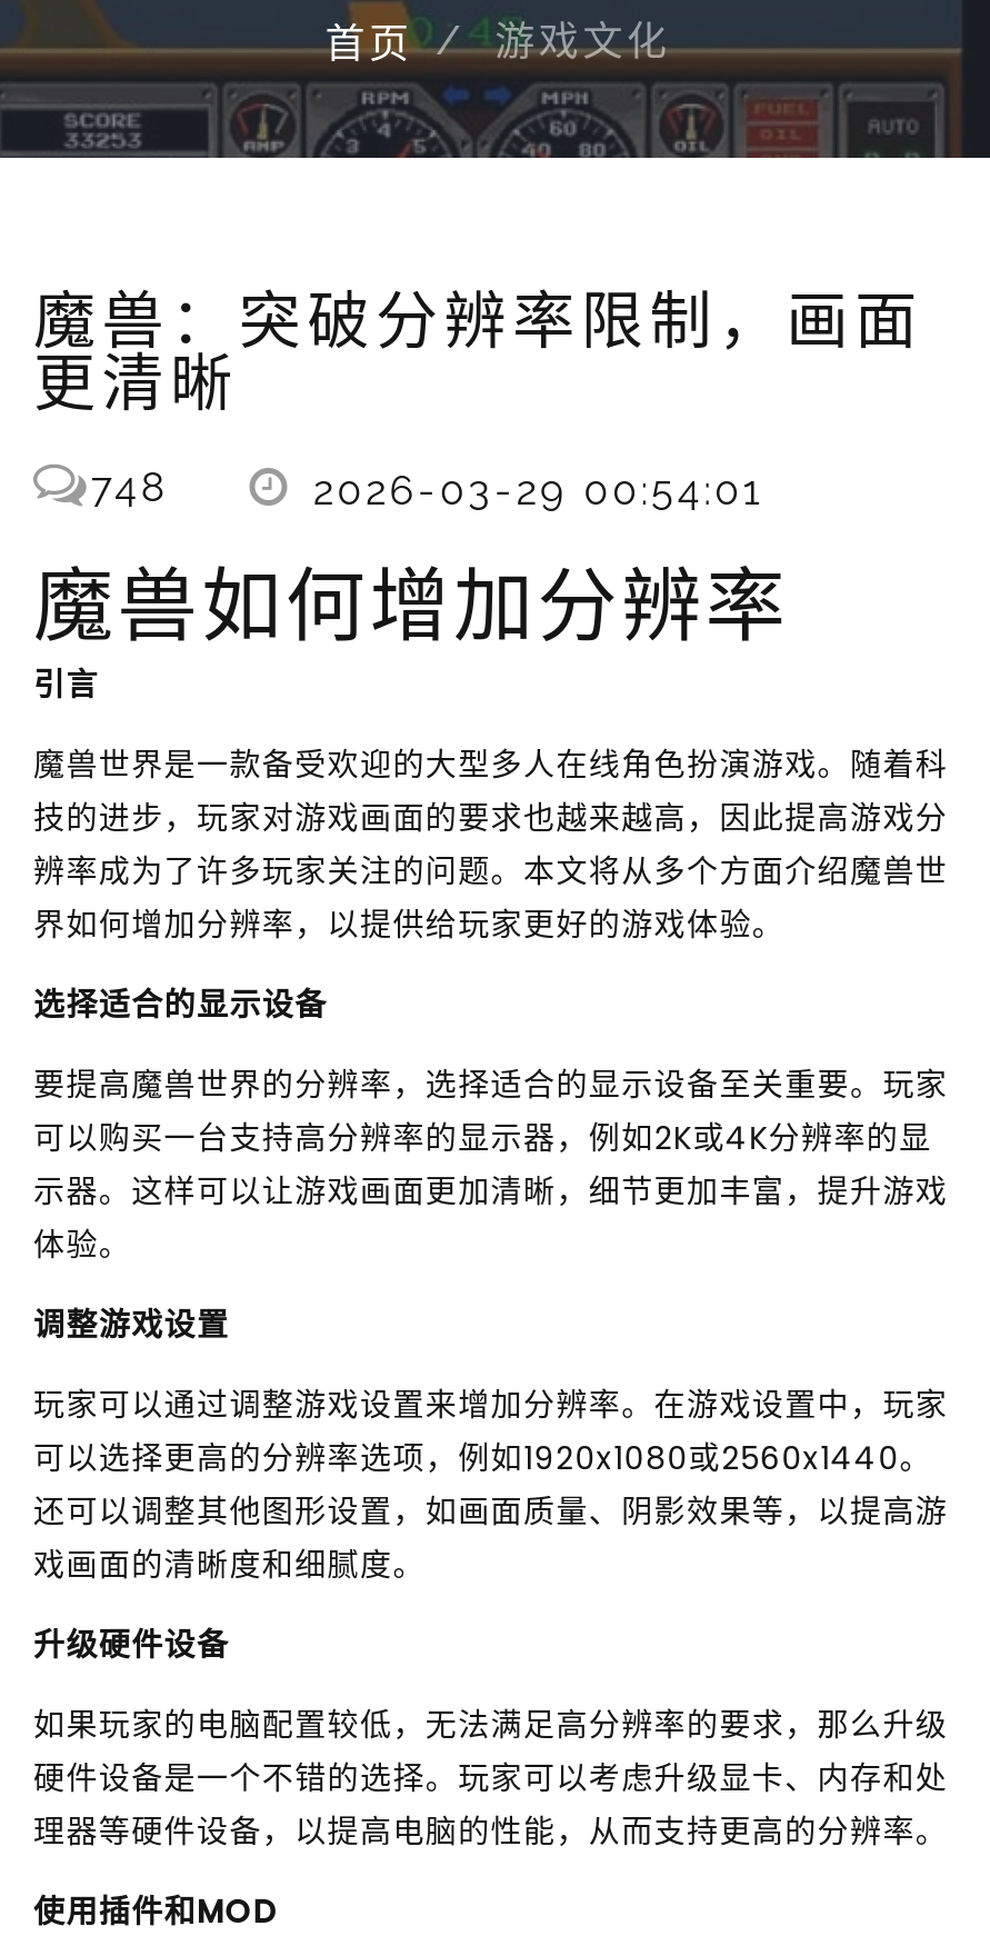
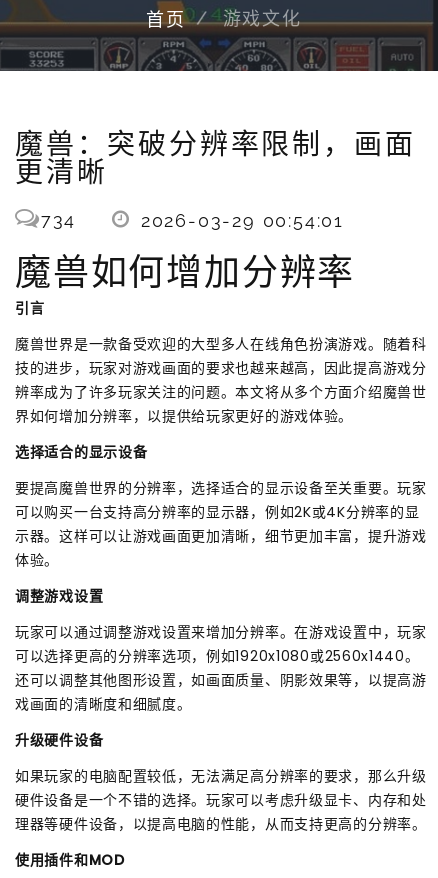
[91,463,169,510] 748 -> [41,208,76,229] 734

